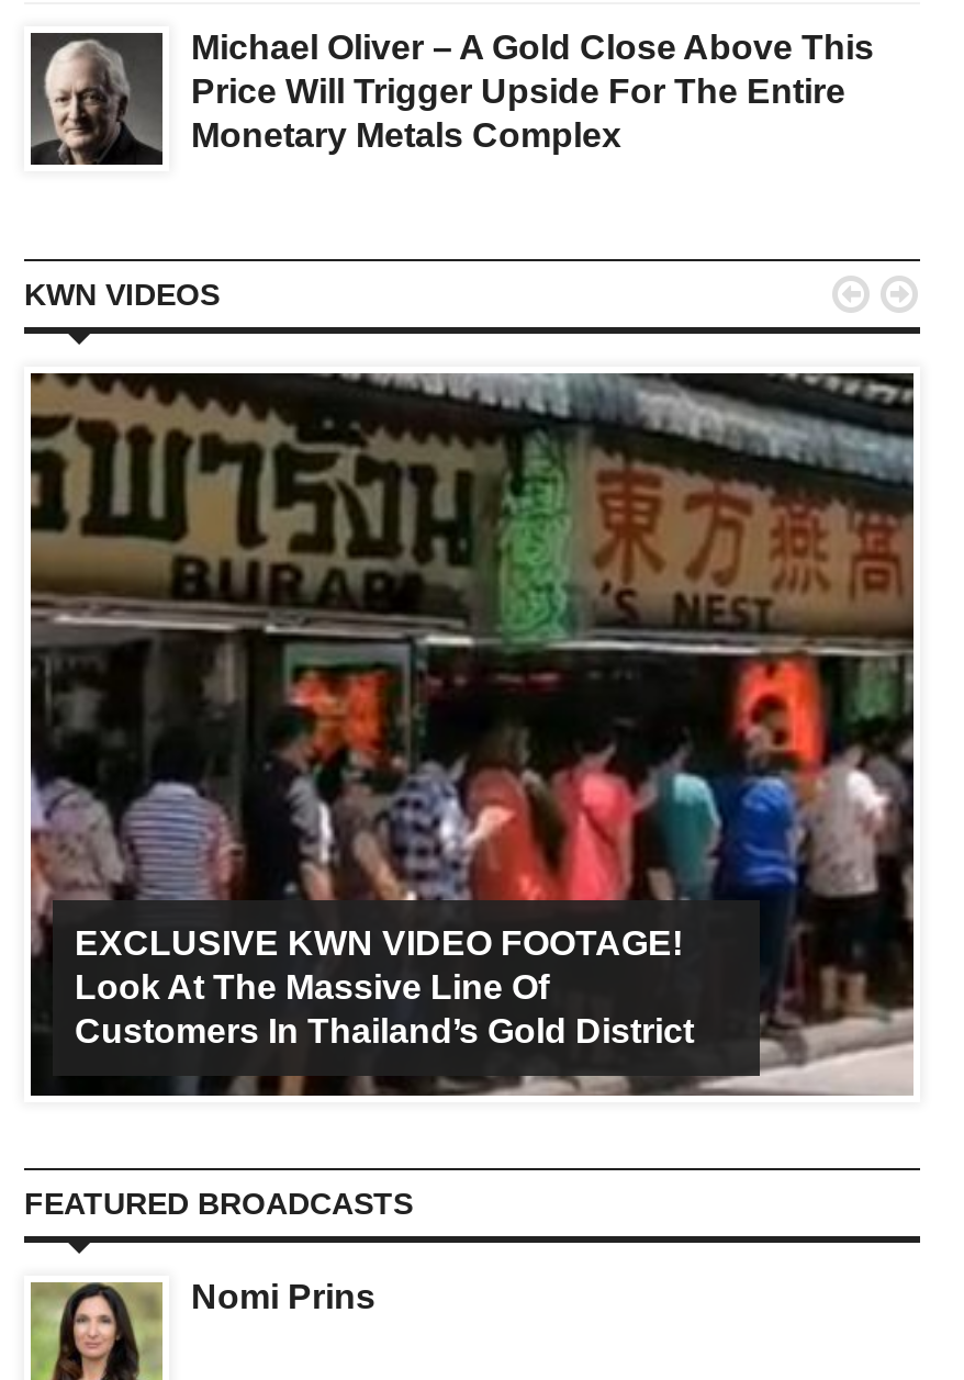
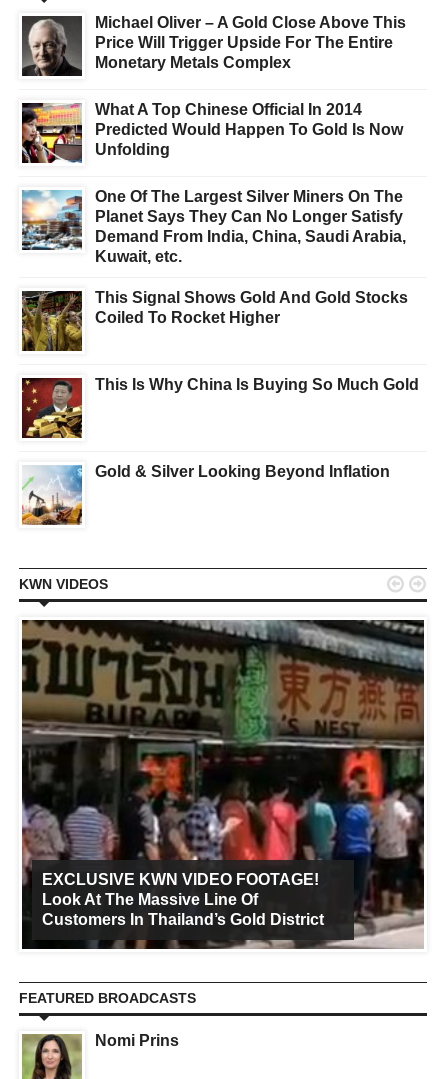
none -> [21,101,408,326] [image] | What A Top Chinese Official In 2014 | Predicted Would Happen To Gold Is Now | Unfolding | One Of The Largest Silver Miners On The | Planet Says They Can No Longer Satisfy | Demand From India, China, Saudi Arabia, | Kuwait, etc. | This Signal Shows Gold And Gold Stocks | Coiled To Rocket Higher
none -> [21,290,419,393] [image] | This Is Why China Is Buying So Much Gold
none -> [21,189,81,251] [image]
none -> [21,465,83,525] [image]
none -> [22,377,390,480] [image] | Gold & Silver Looking Beyond Inflation

